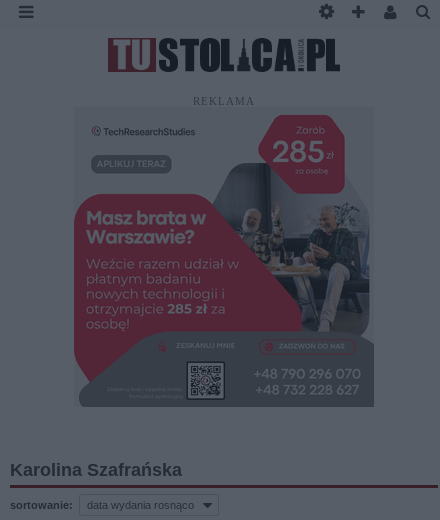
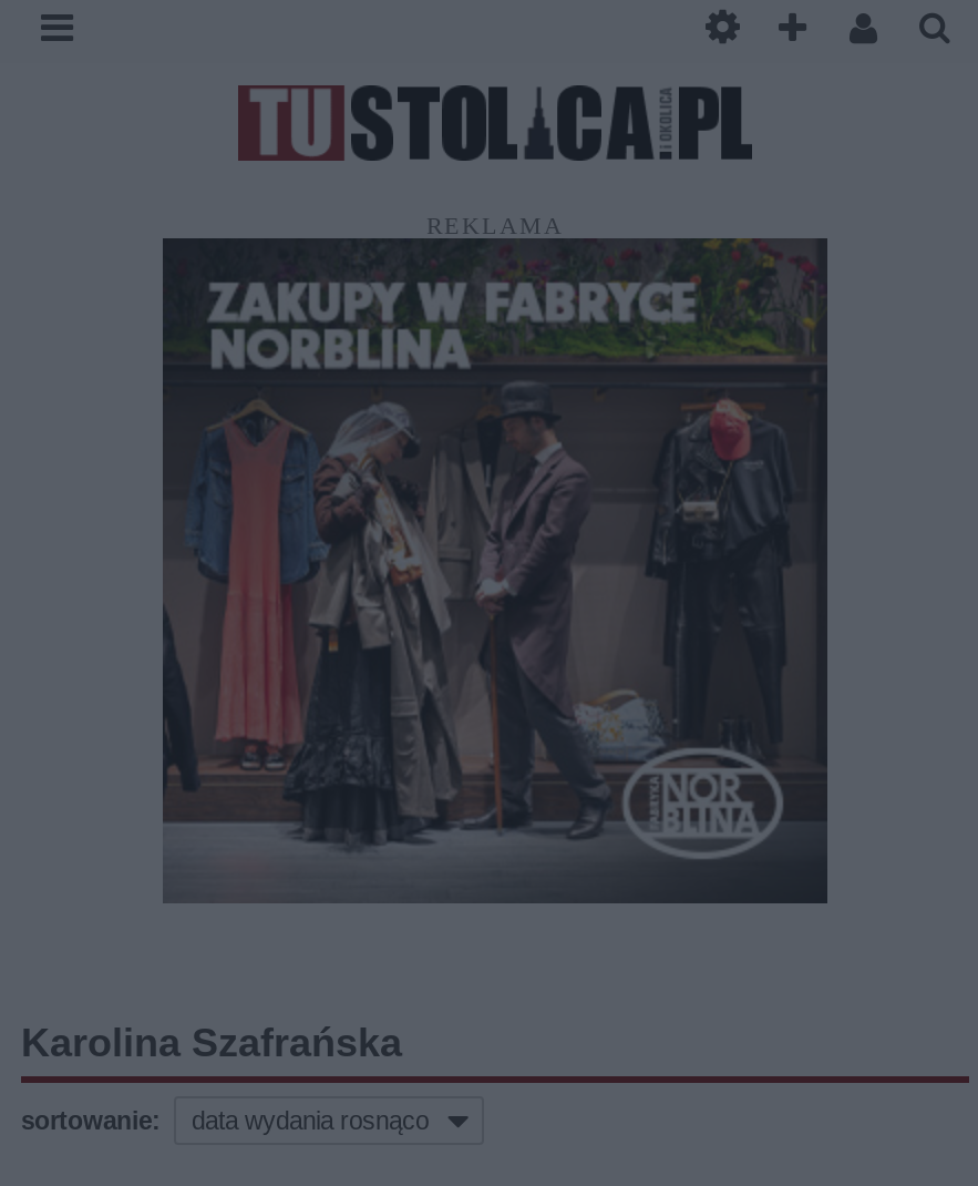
[73,107,374,406] [image] -> [161,236,830,903] [image]

